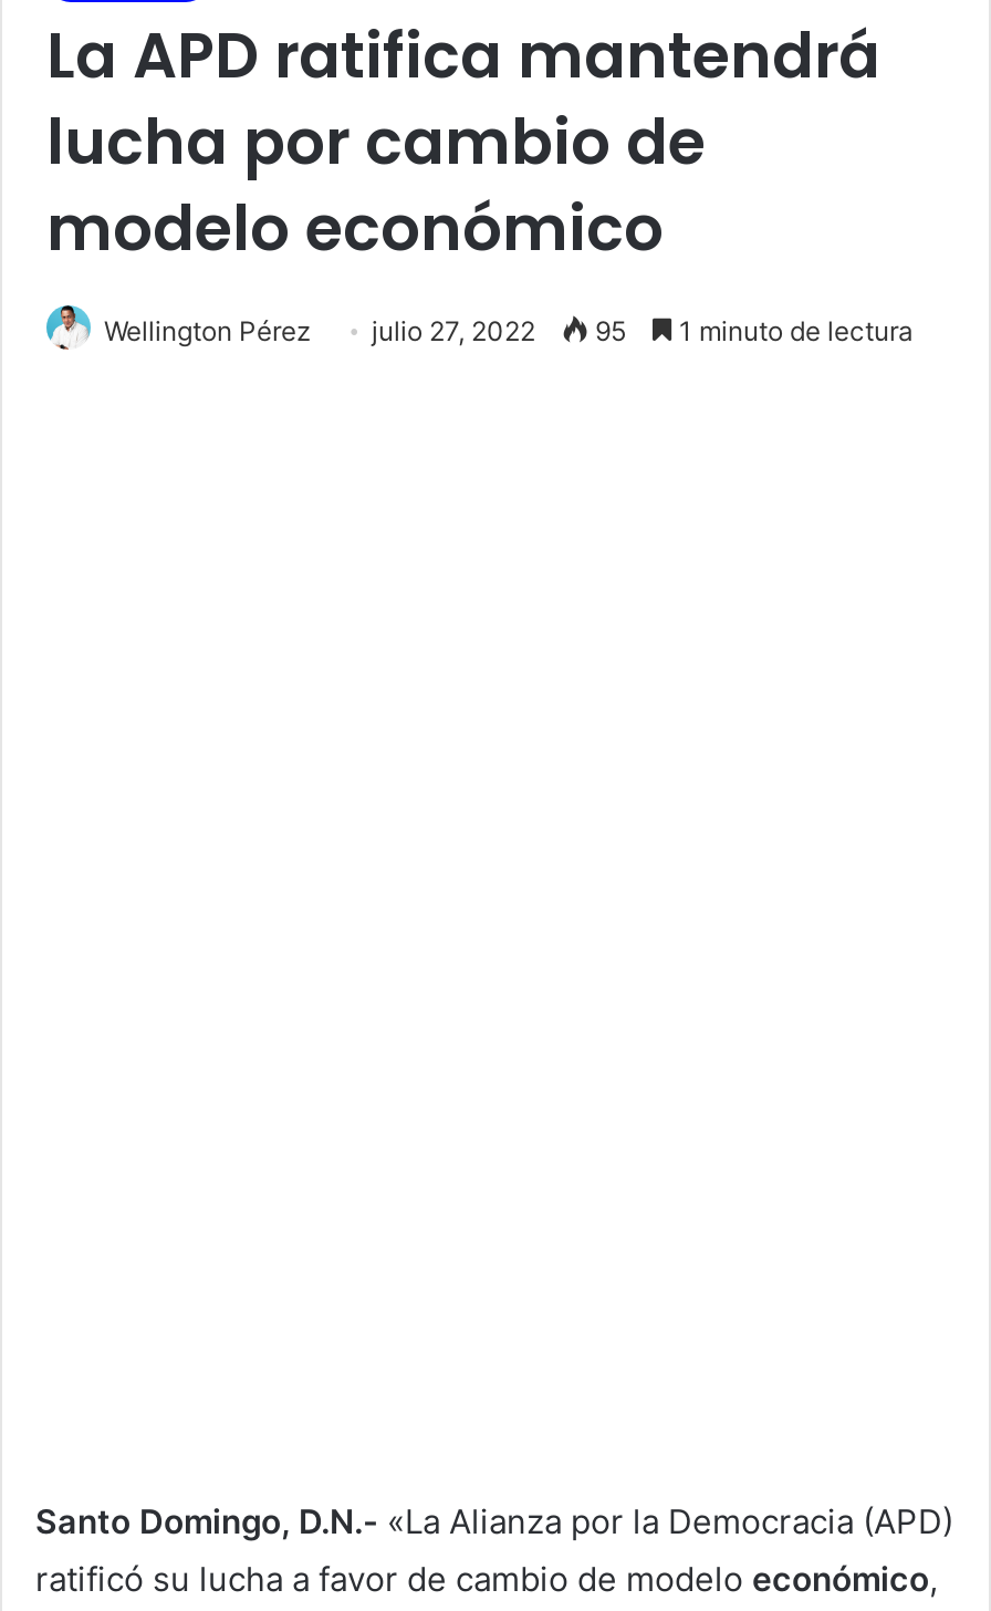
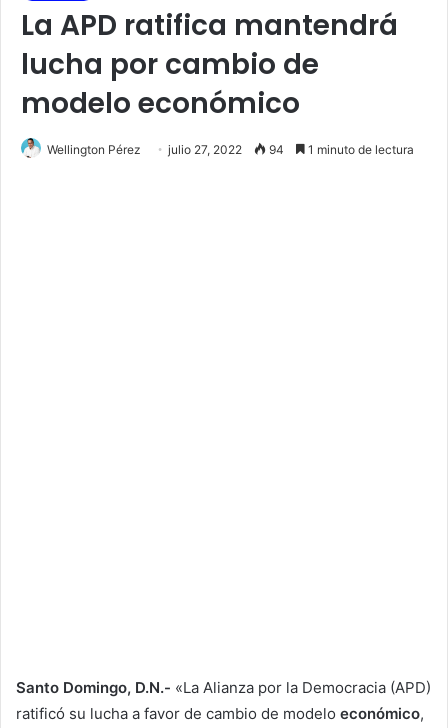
[104,314,914,347] Wellington Pérez julio 27, 2022 95 1 minuto de lectura -> [47,142,414,157] Wellington Pérez julio 27, 2022 94 1 minuto de lectura

